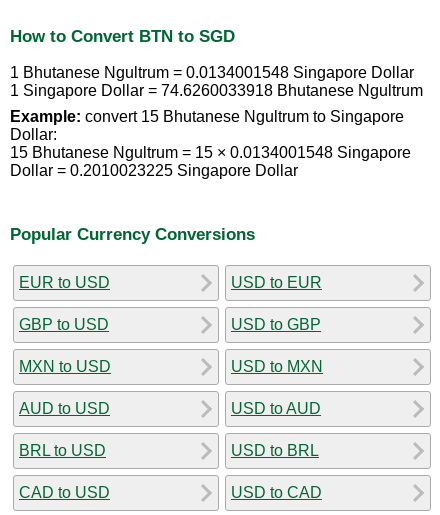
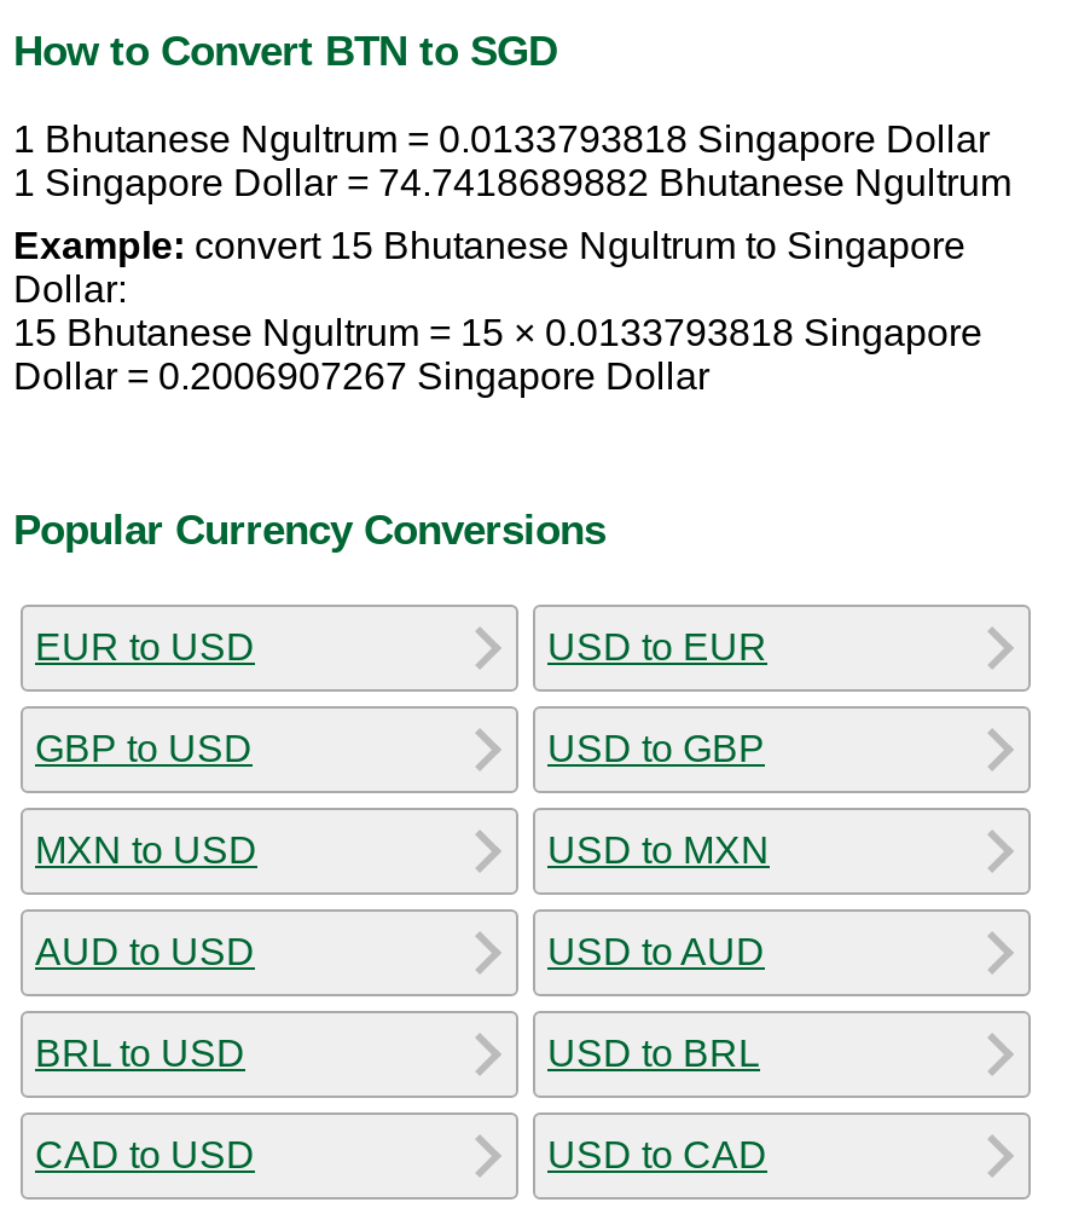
[10,64,414,81] 1 Bhutanese Ngultrum = 0.0134001548 Singapore Dollar -> [13,119,990,160] 1 Bhutanese Ngultrum = 0.0133793818 Singapore Dollar
[10,82,423,99] 1 Singapore Dollar = 74.6260033918 Bhutanese Ngultrum -> [13,163,1011,204] 1 Singapore Dollar = 74.7418689882 Bhutanese Ngultrum
[10,144,411,161] 15 Bhutanese Ngultrum = 15 × 0.0134001548 Singapore -> [13,313,982,354] 15 Bhutanese Ngultrum = 15 × 0.0133793818 Singapore
[10,162,298,179] Dollar = 0.2010023225 Singapore Dollar -> [13,356,709,397] Dollar = 0.2006907267 Singapore Dollar

